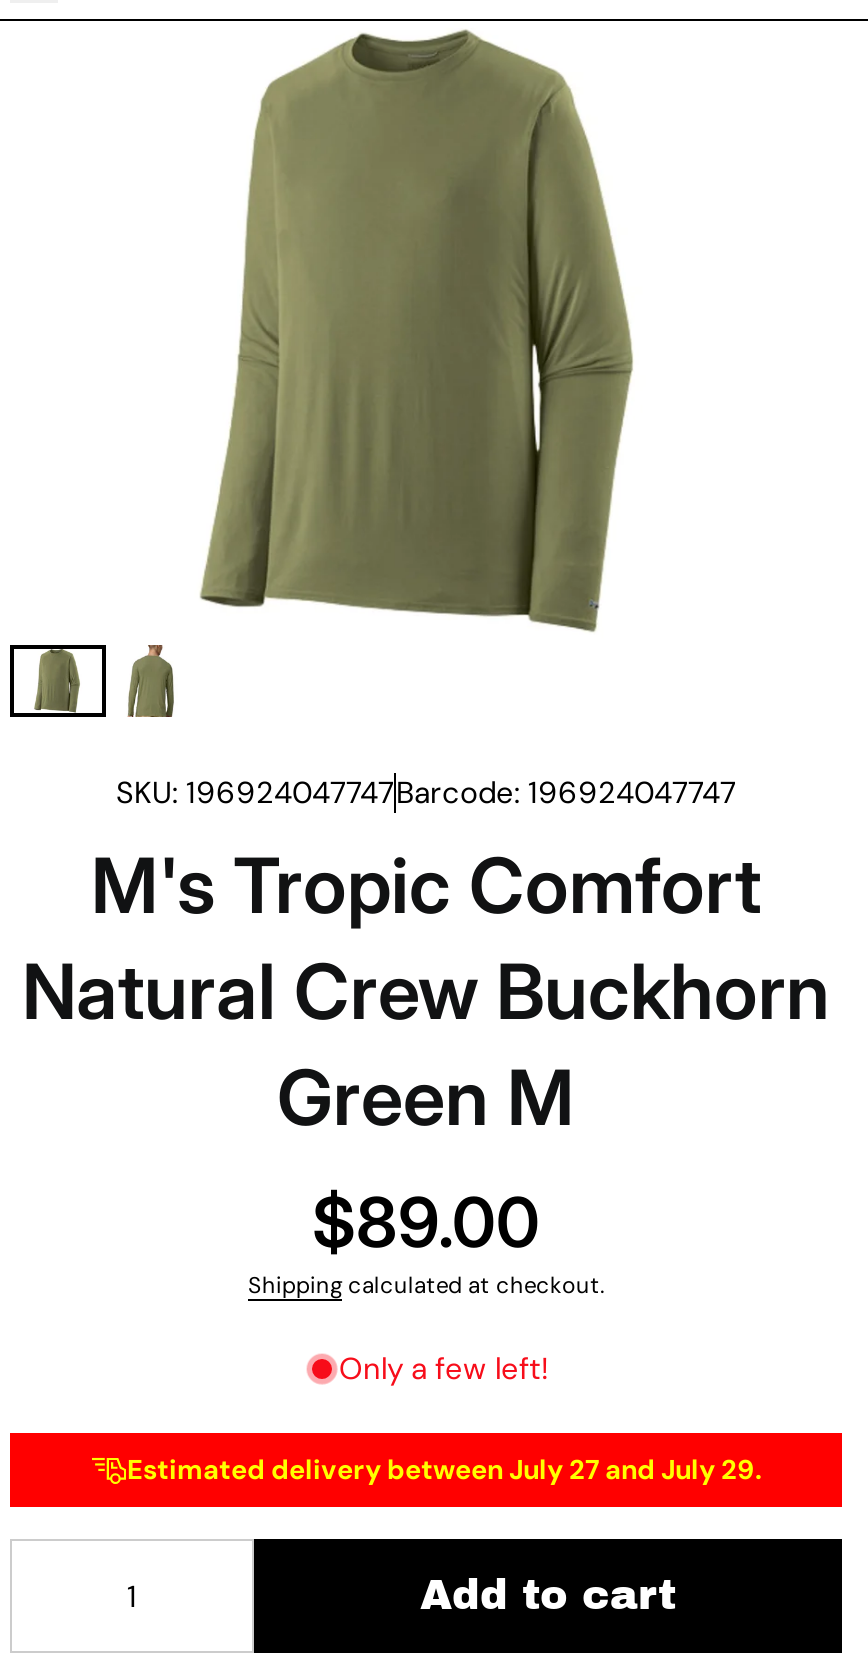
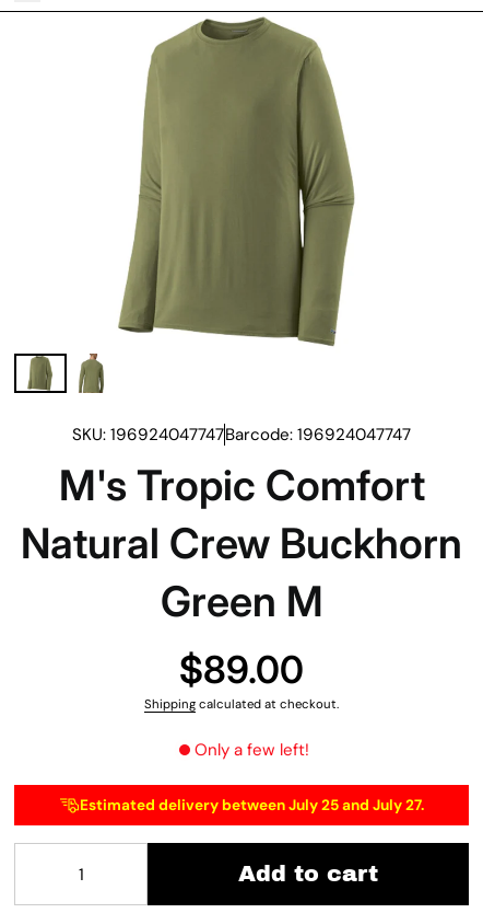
[127,1453,761,1487] Estimated delivery between July 27 and July 29. -> [79,796,423,814] Estimated delivery between July 25 and July 27.

